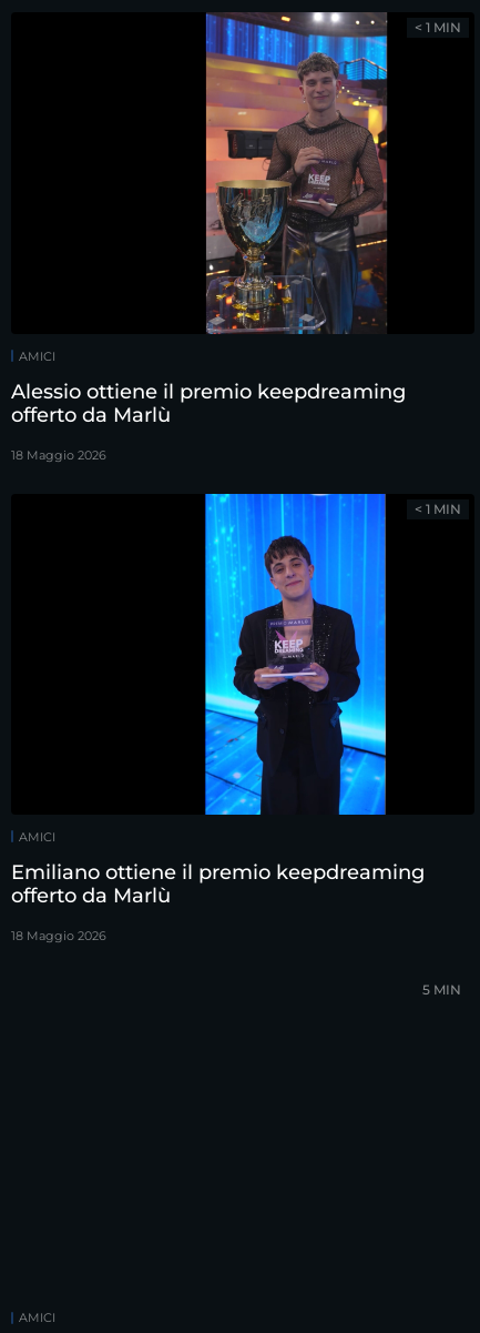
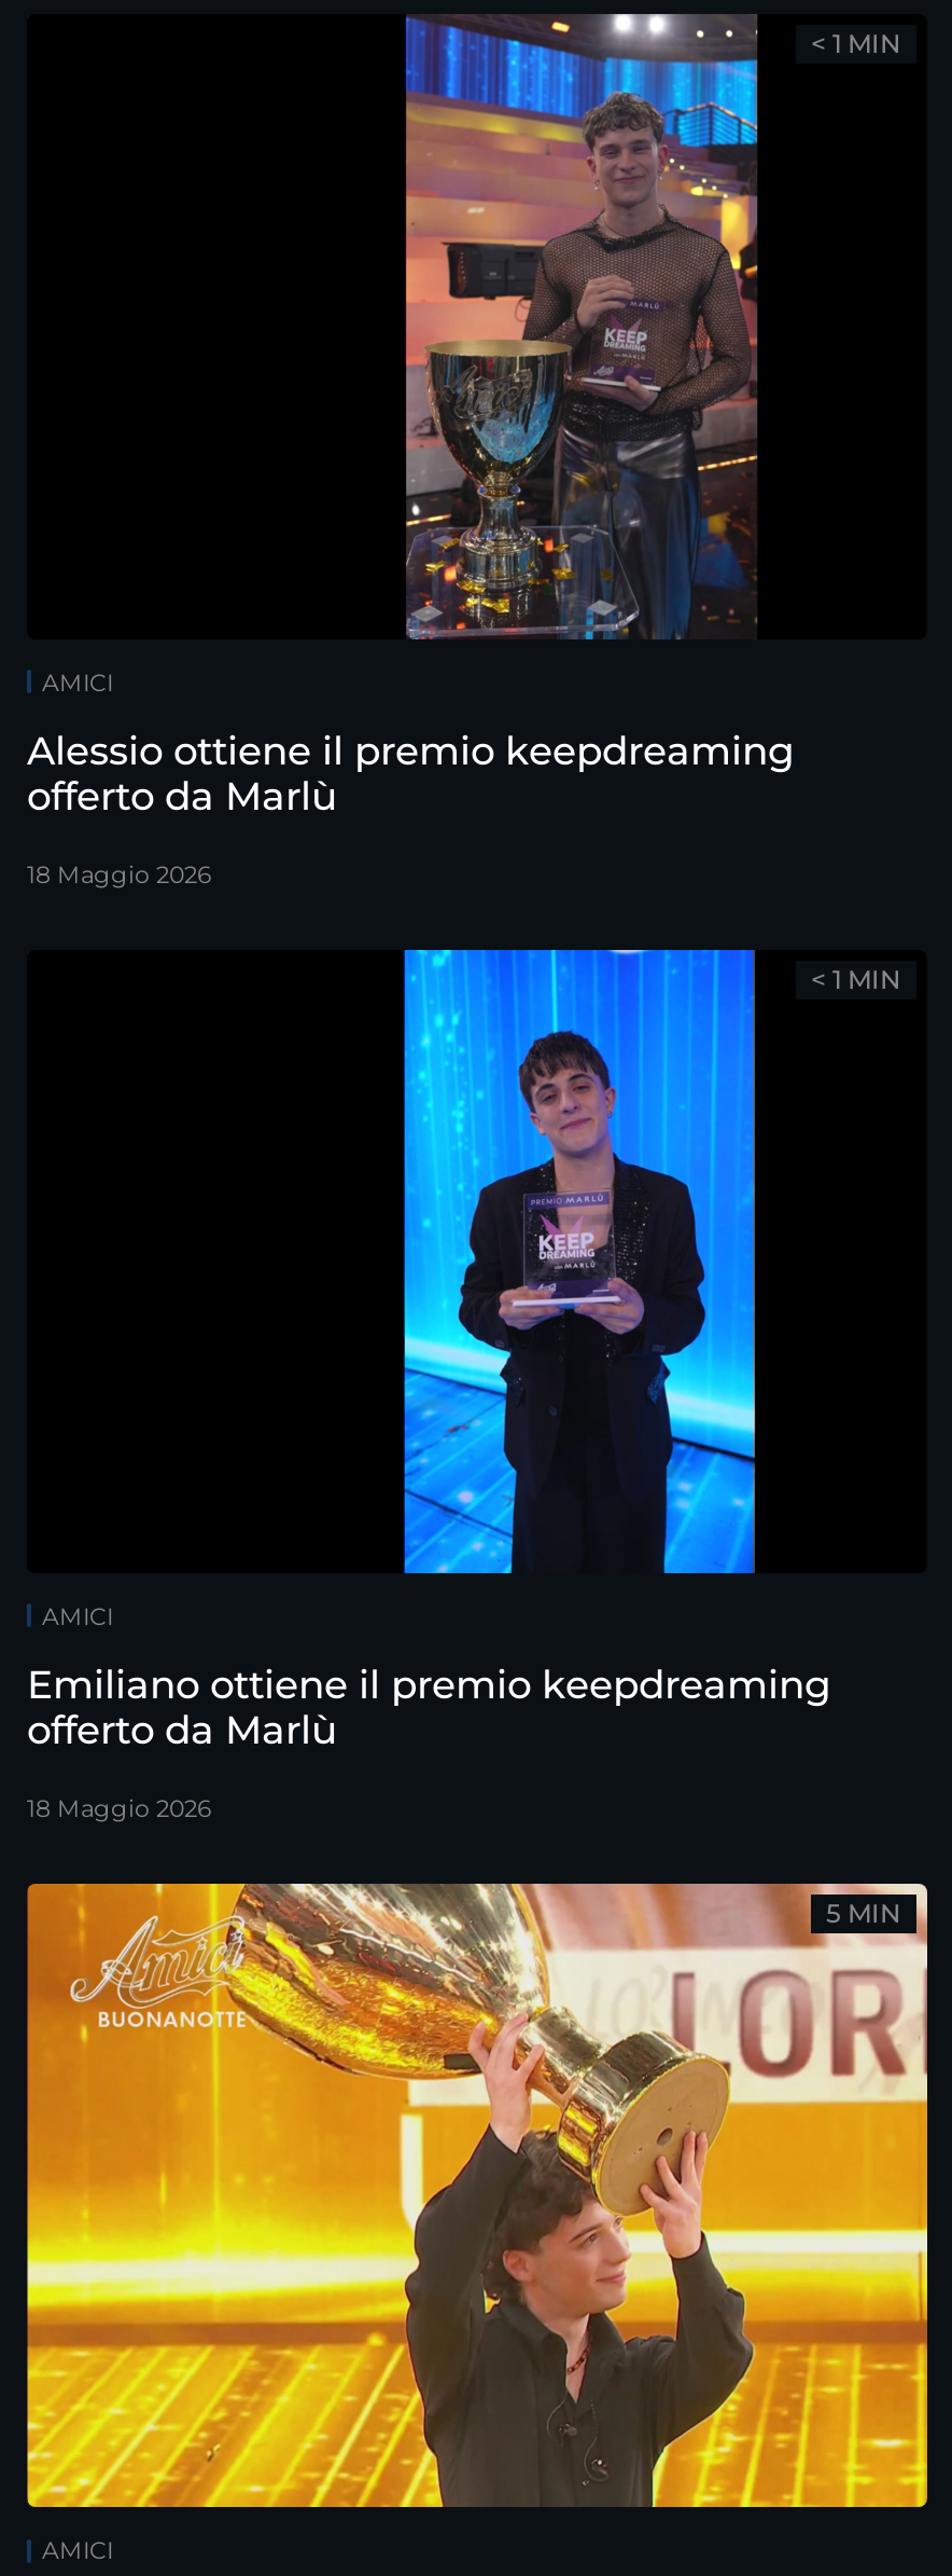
none -> [25,1882,929,2509] [image]

